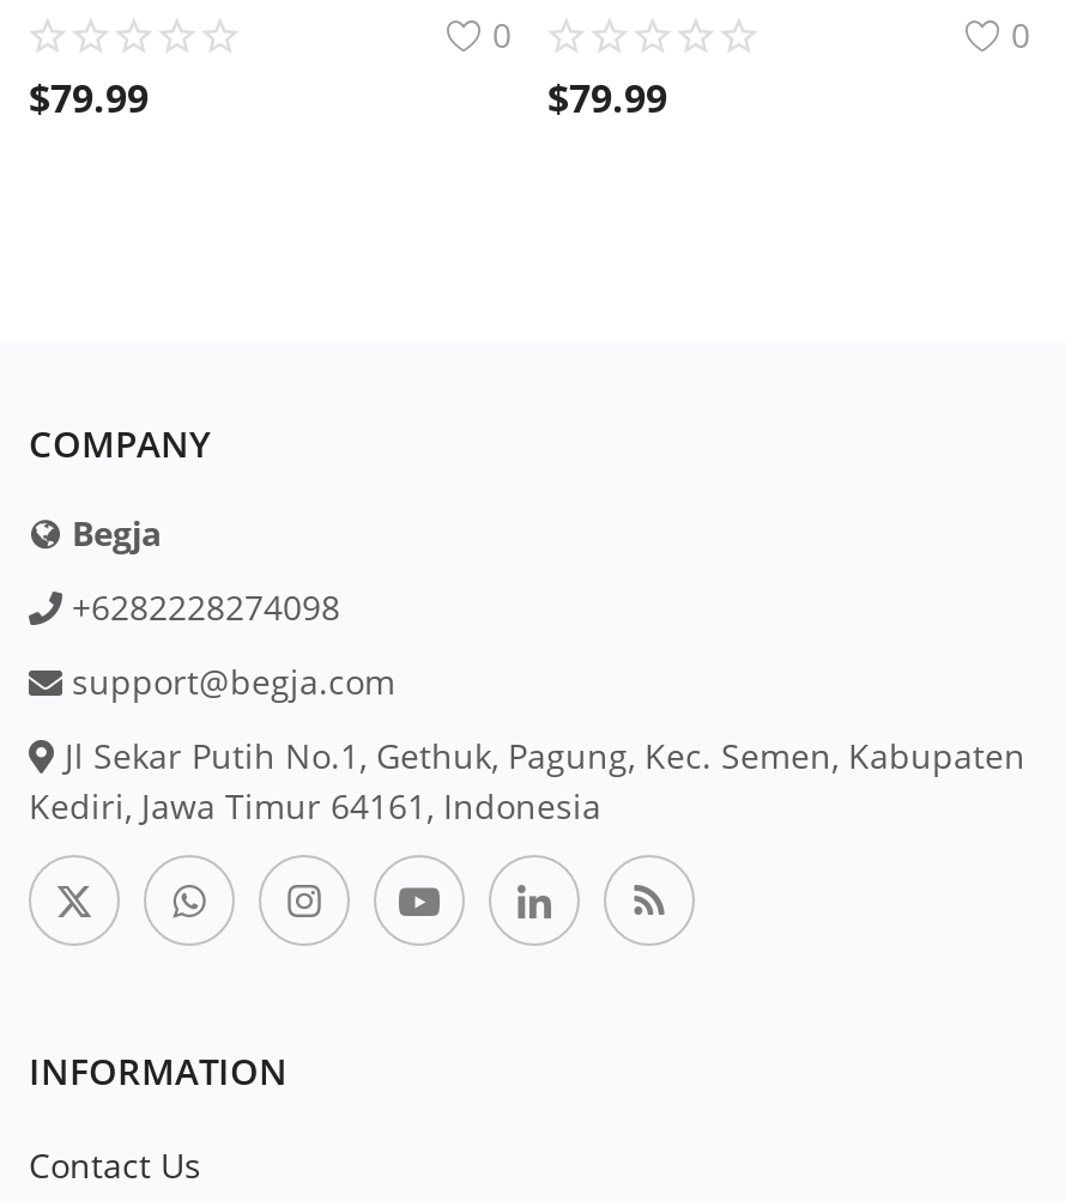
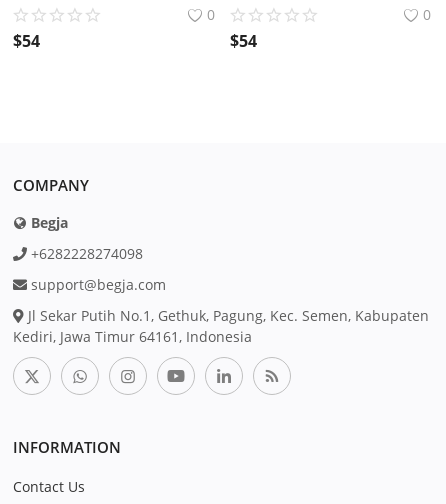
[29,71,149,123] $79.99 -> [13,29,40,51] $54
[547,71,667,123] $79.99 -> [229,29,256,51] $54

